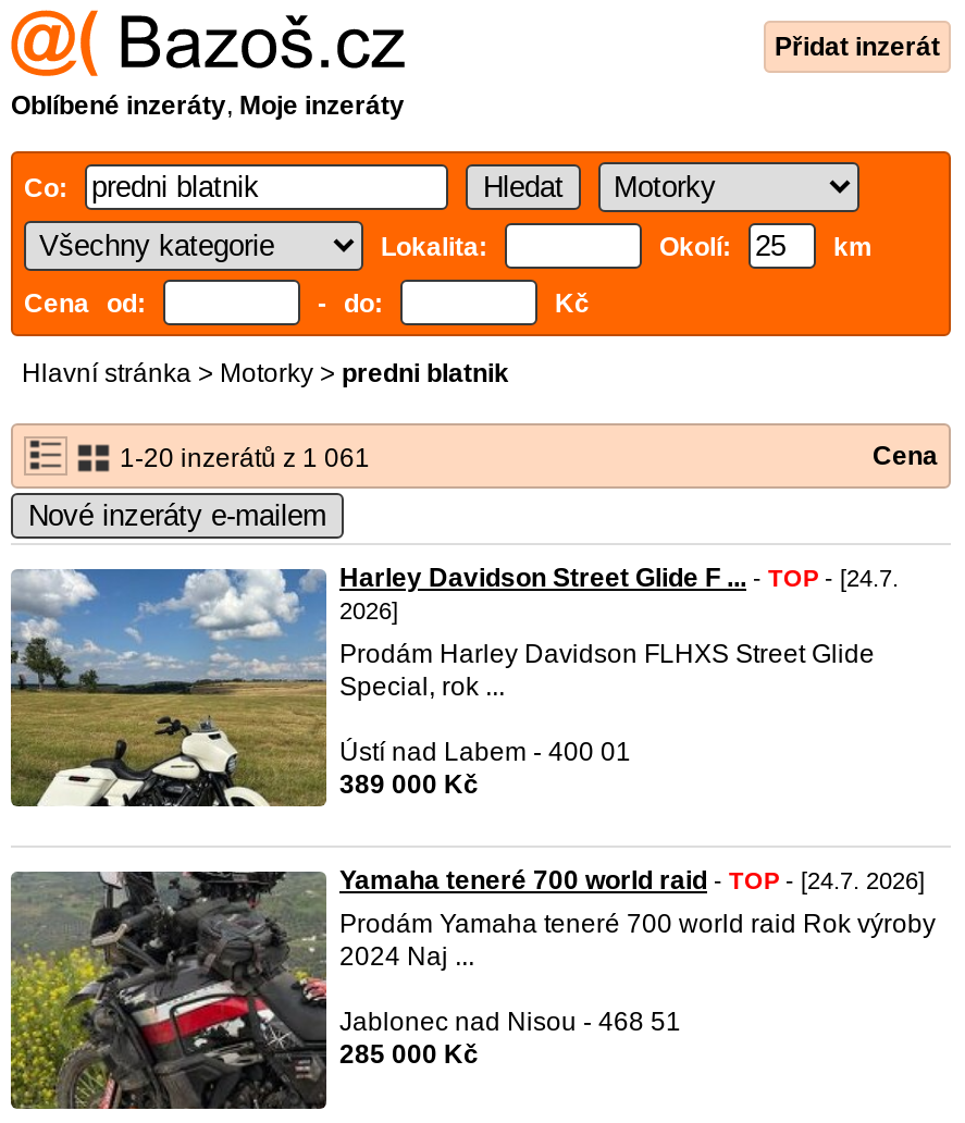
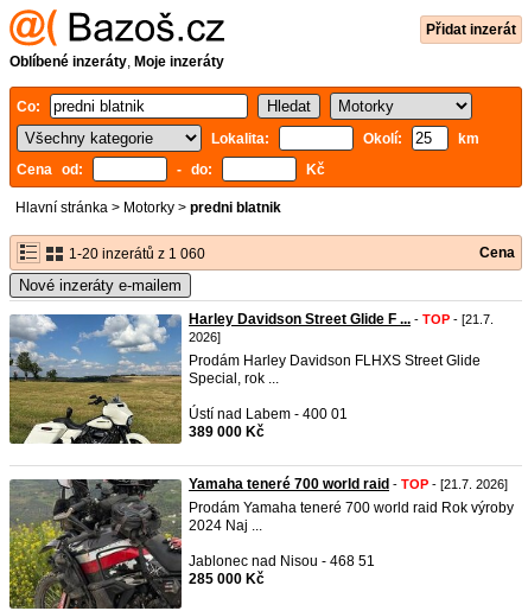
[113,443,370,473] 1-20 inzerátů z 1 061 -> [65,246,205,262] 1-20 inzerátů z 1 060
[339,563,899,593] Harley Davidson Street Glide F ... - TOP - [24.7. -> [189,311,494,327] Harley Davidson Street Glide F ... - TOP - [21.7.
[339,865,925,896] Yamaha teneré 700 world raid - TOP - [24.7. 2026] -> [189,476,508,492] Yamaha teneré 700 world raid - TOP - [21.7. 2026]

